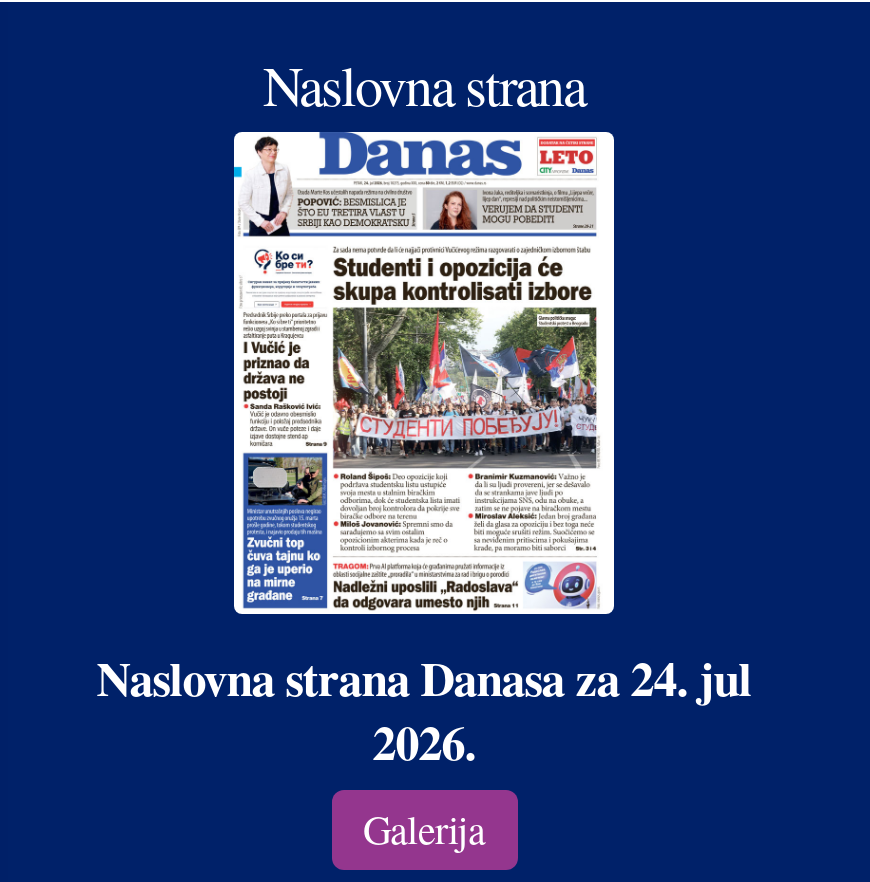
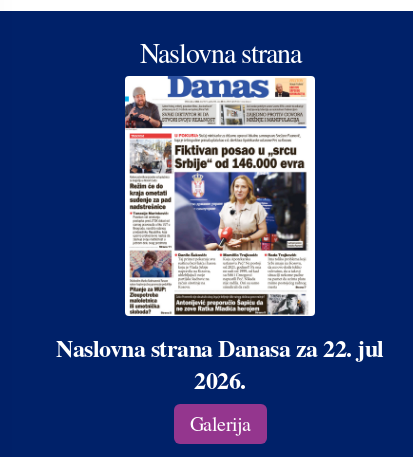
[96,134,752,712] [image] | Naslovna strana Danasa za 24. jul -> [56,77,384,365] [image] | Naslovna strana Danasa za 22. jul

